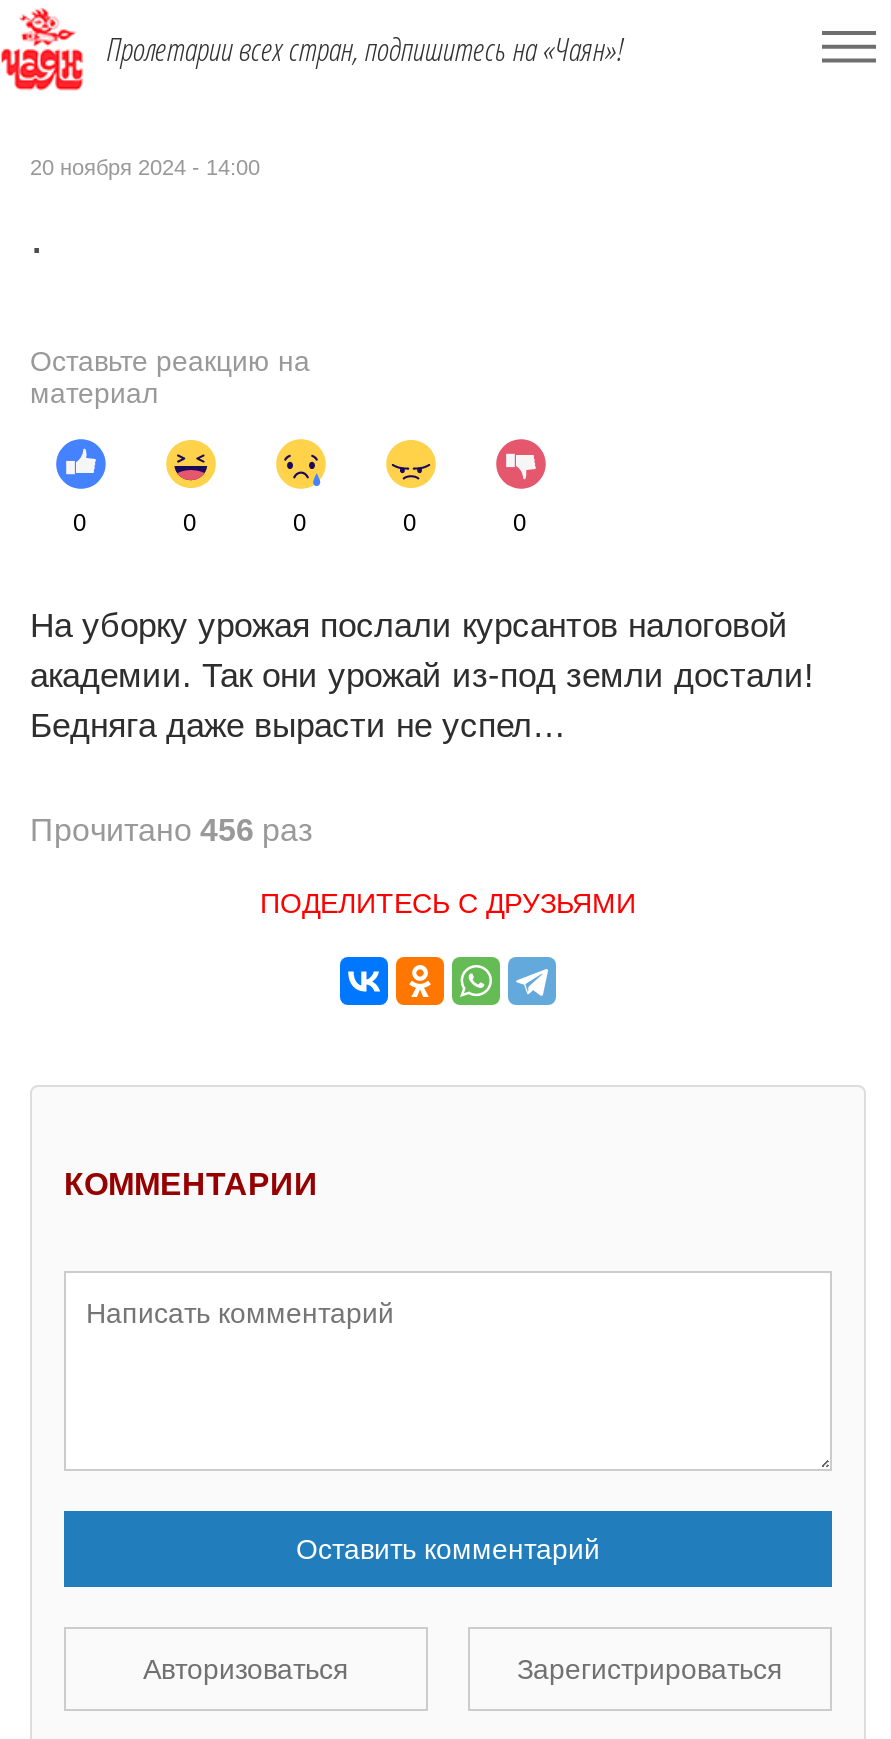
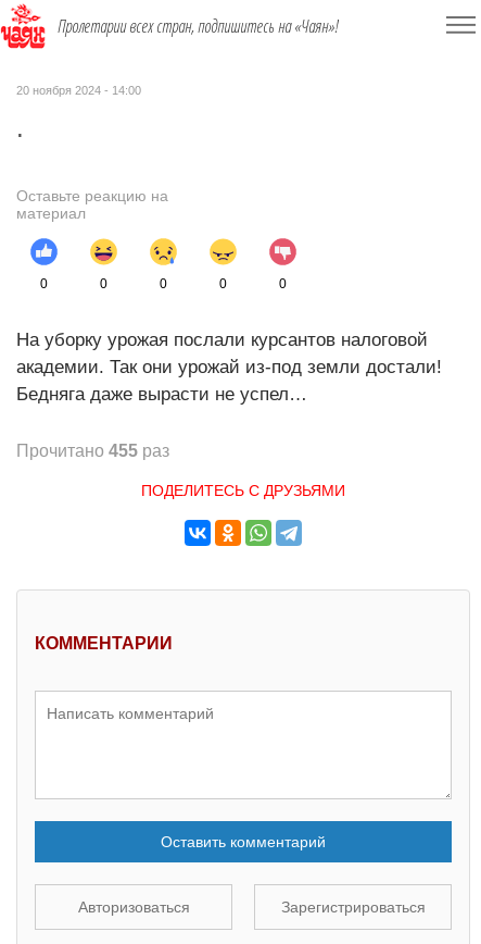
[30,812,312,846] Прочитано 456 раз -> [16,441,169,460] Прочитано 455 раз

